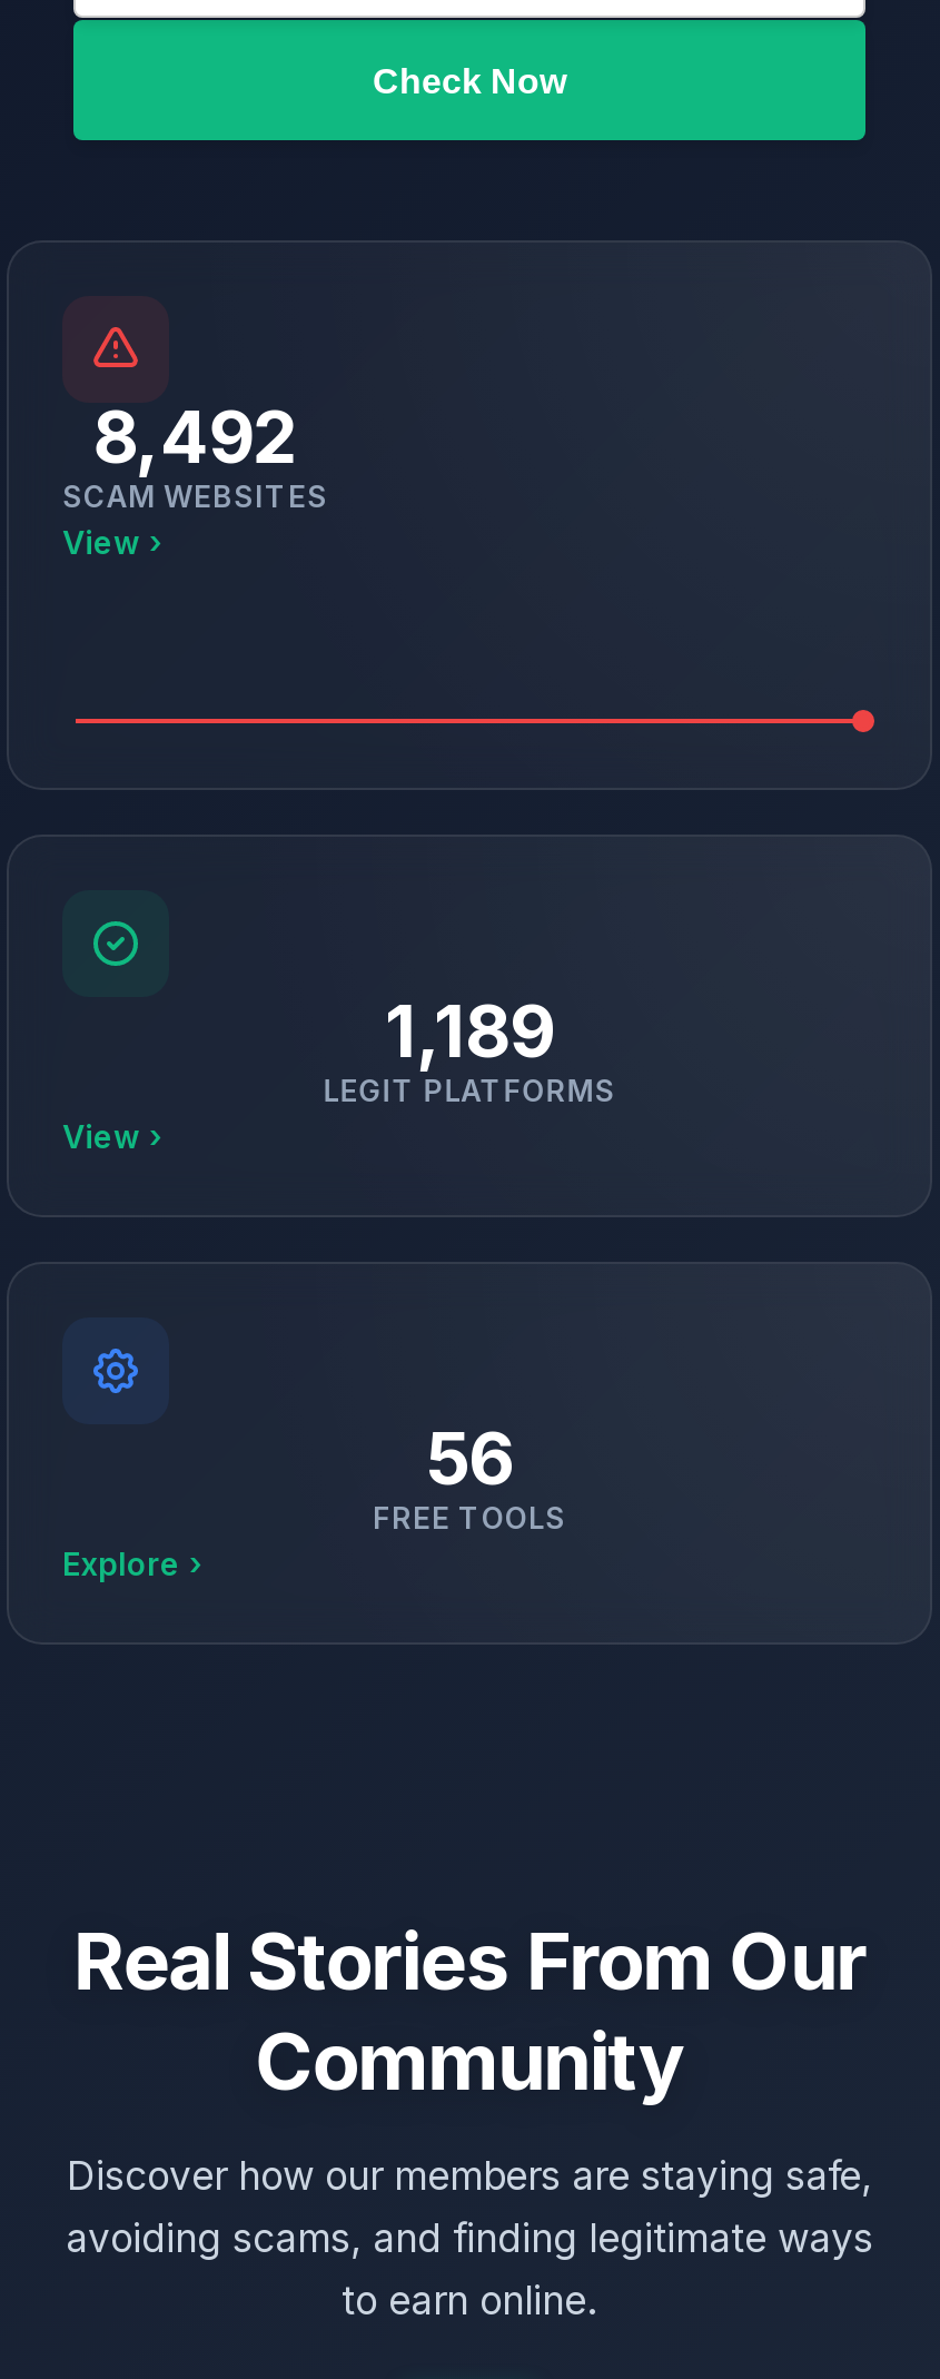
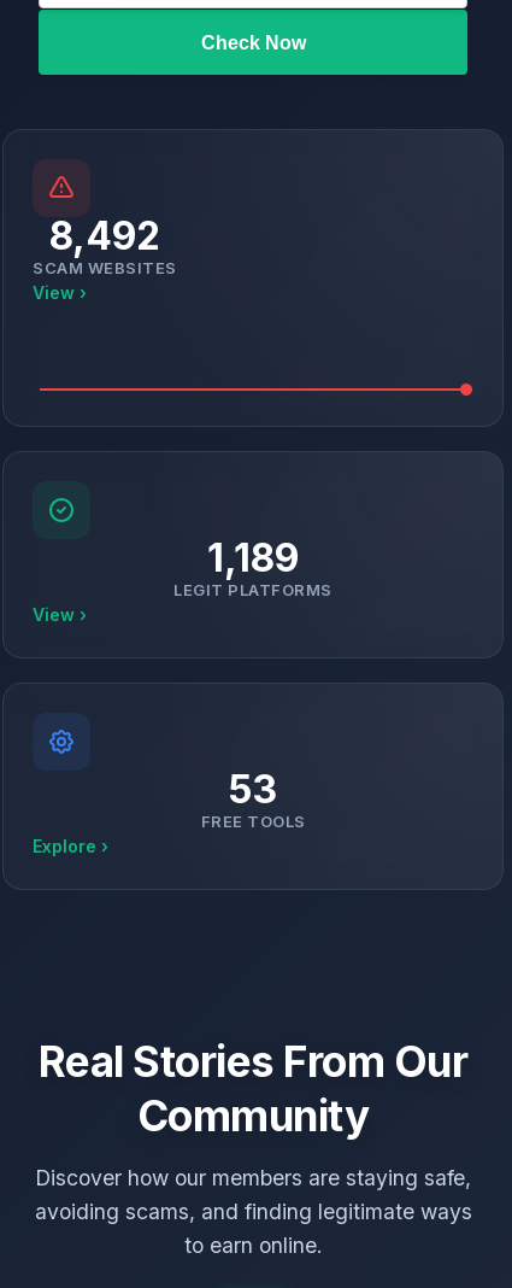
[426,1415,513,1502] 56 -> [229,766,277,813] 53

